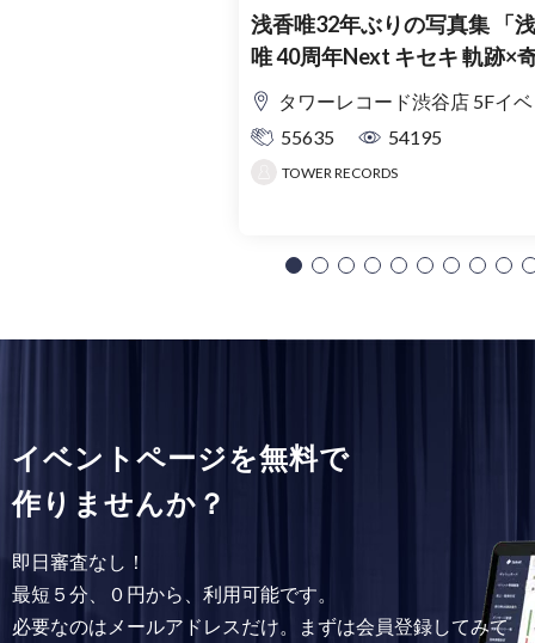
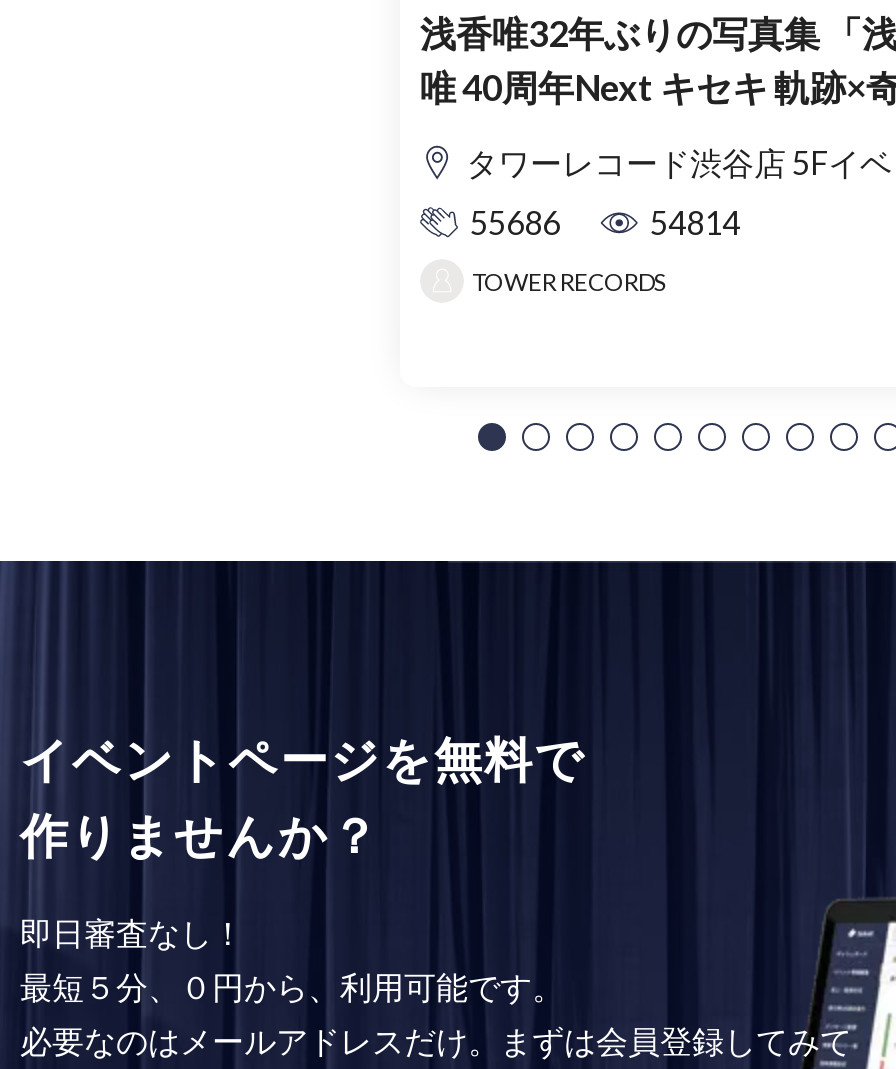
[281,125,334,148] 55635 -> [470,203,560,241] 55686
[388,125,442,148] 54195 -> [650,203,740,241] 54814

